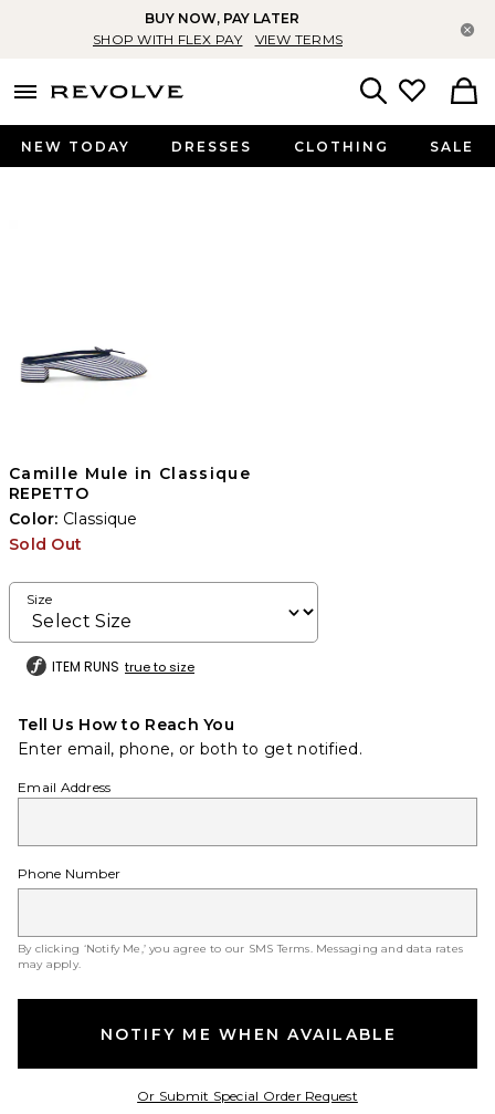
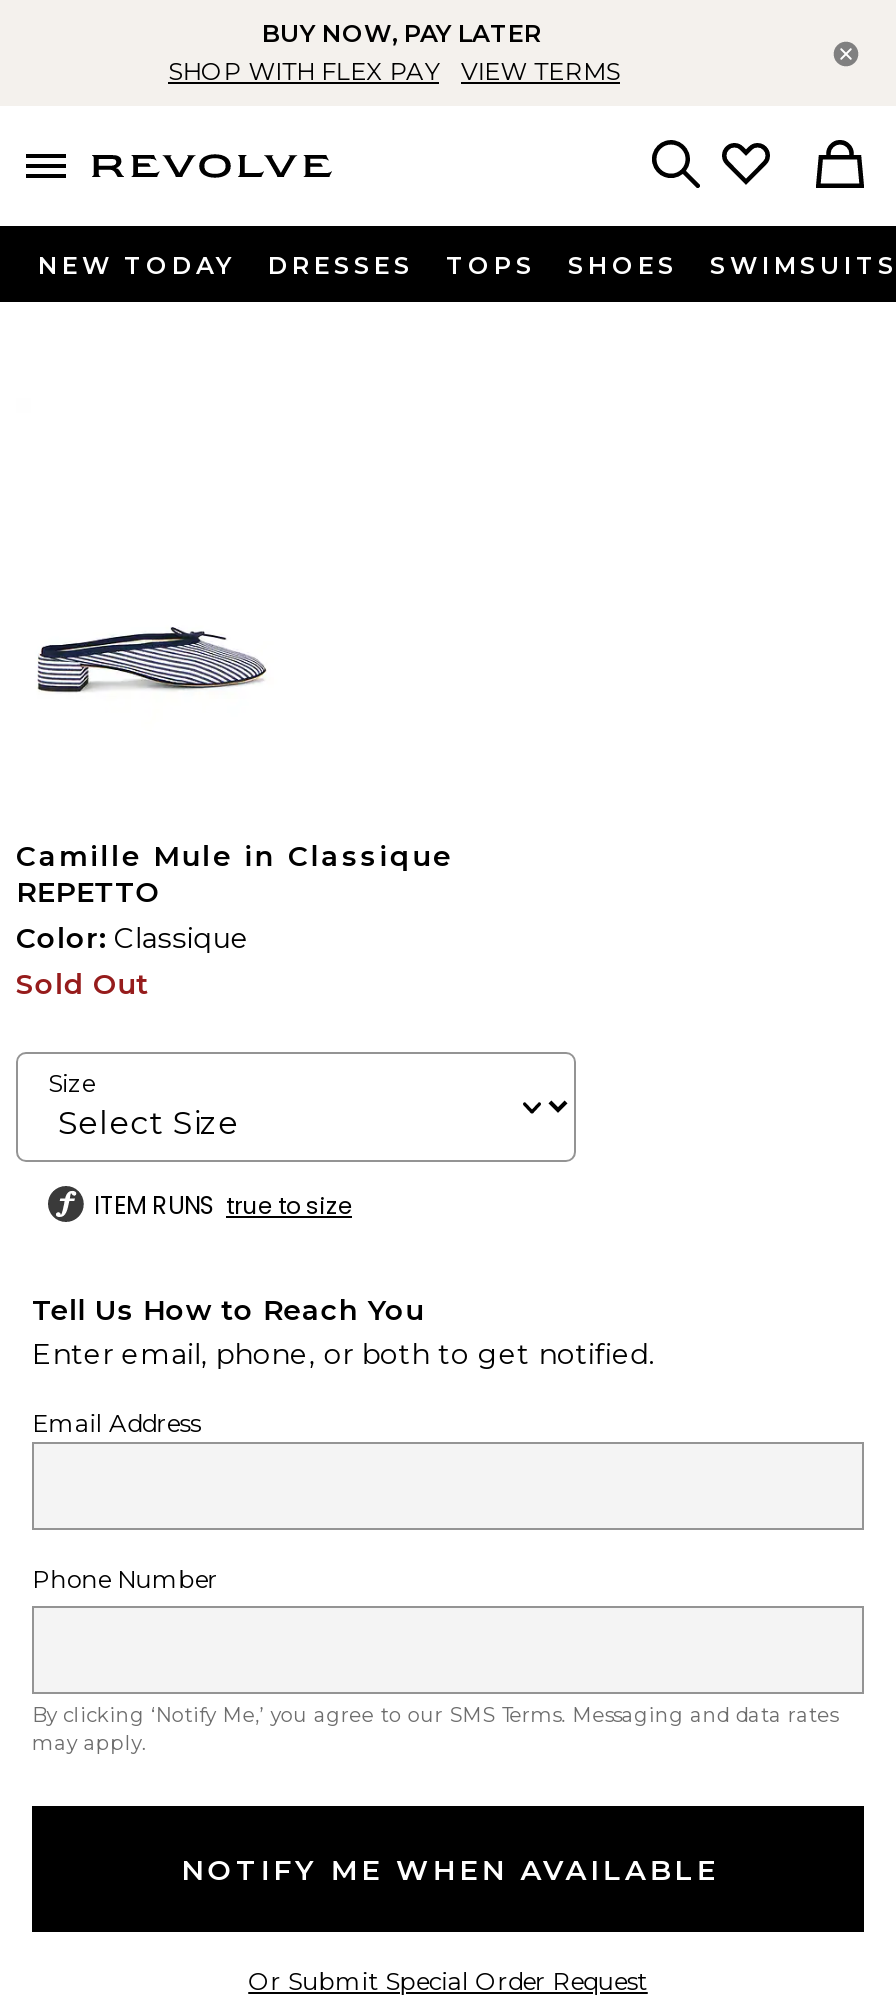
[294,138,474,155] CLOTHING | SALE -> [446,250,896,280] TOPS | SHOES | SWIMSUITS

